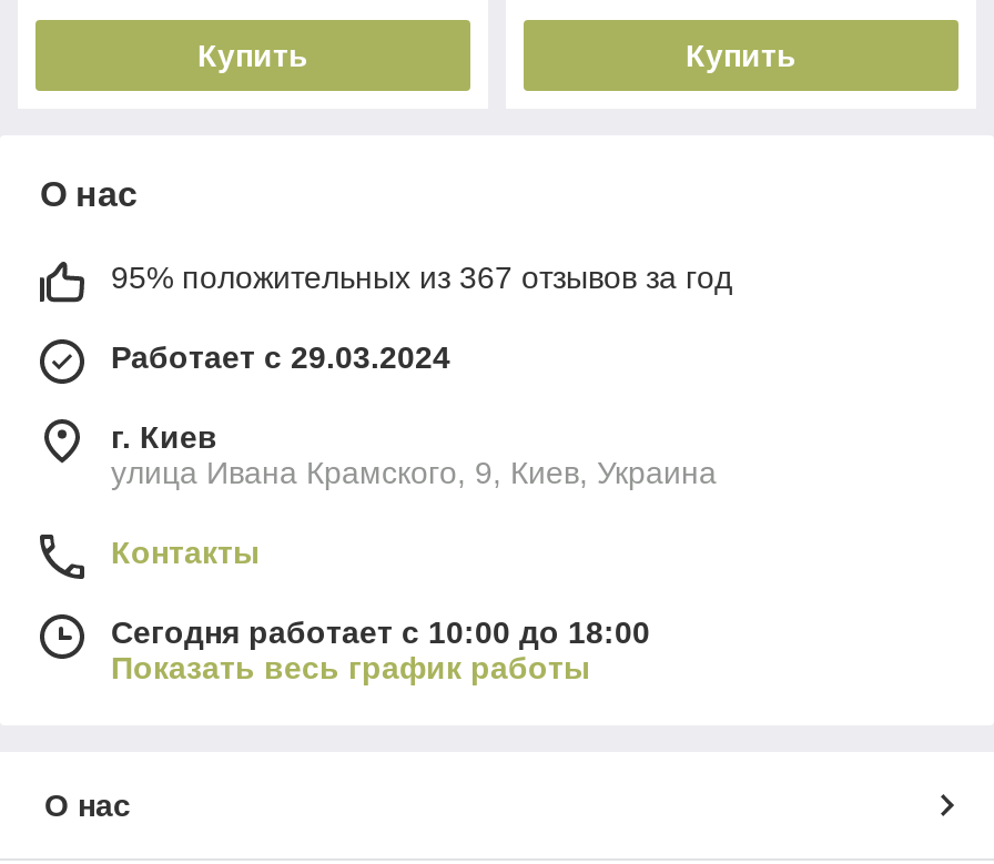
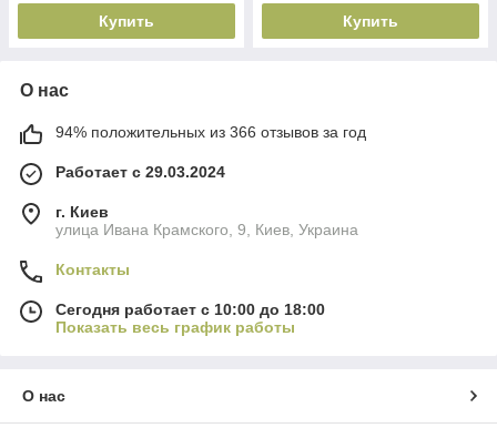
[111,259,732,295] 95% положительных из 367 отзывов за год -> [55,123,366,141] 94% положительных из 366 отзывов за год

